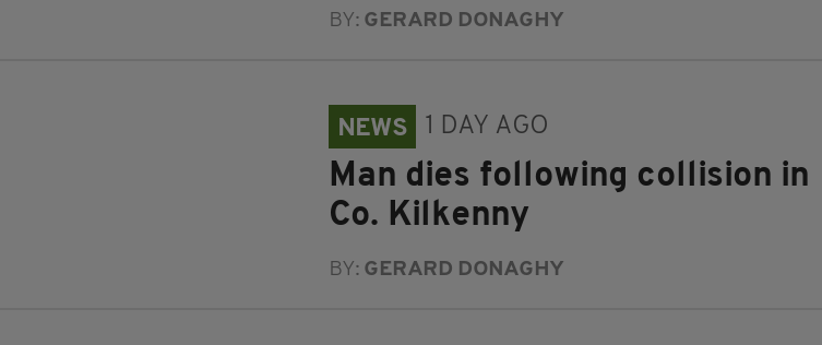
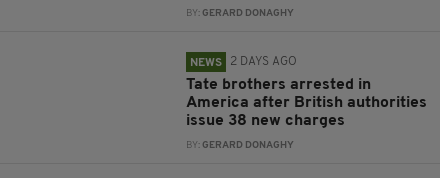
[338,114,549,142] NEWS 1 DAY AGO -> [190,56,297,69] NEWS 2 DAYS AGO
[329,160,809,234] Man dies following collision in | Co. Kilkenny -> [186,77,427,129] Tate brothers arrested in | America after British authorities | issue 38 new charges

